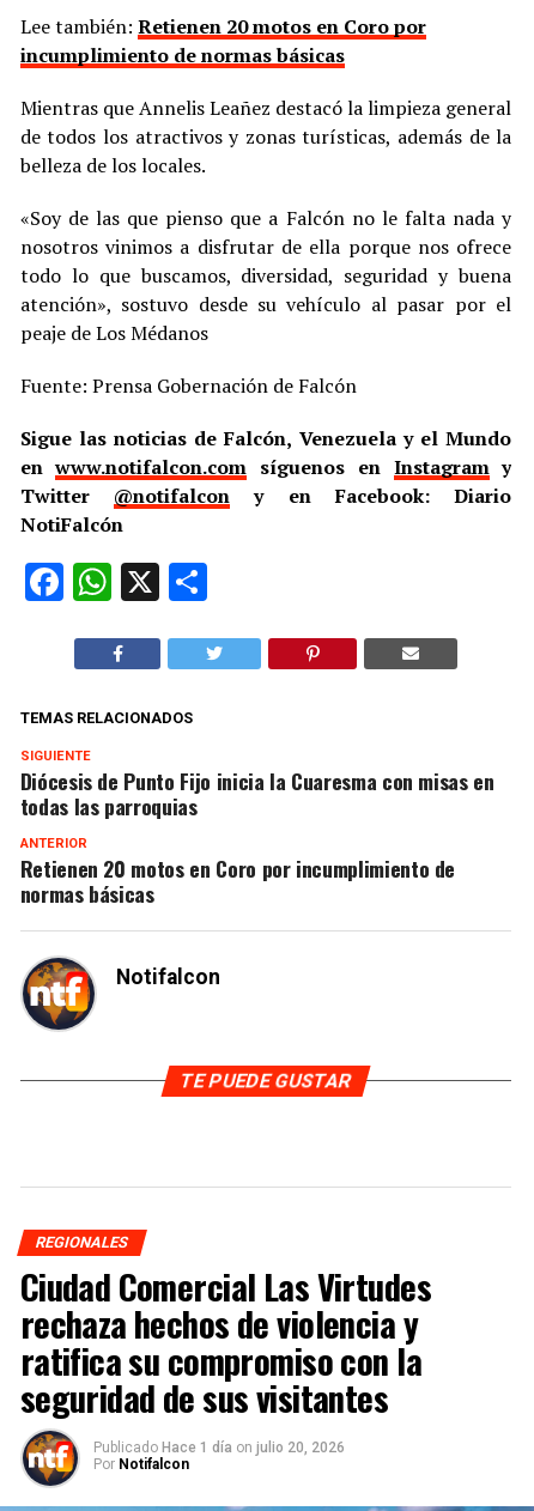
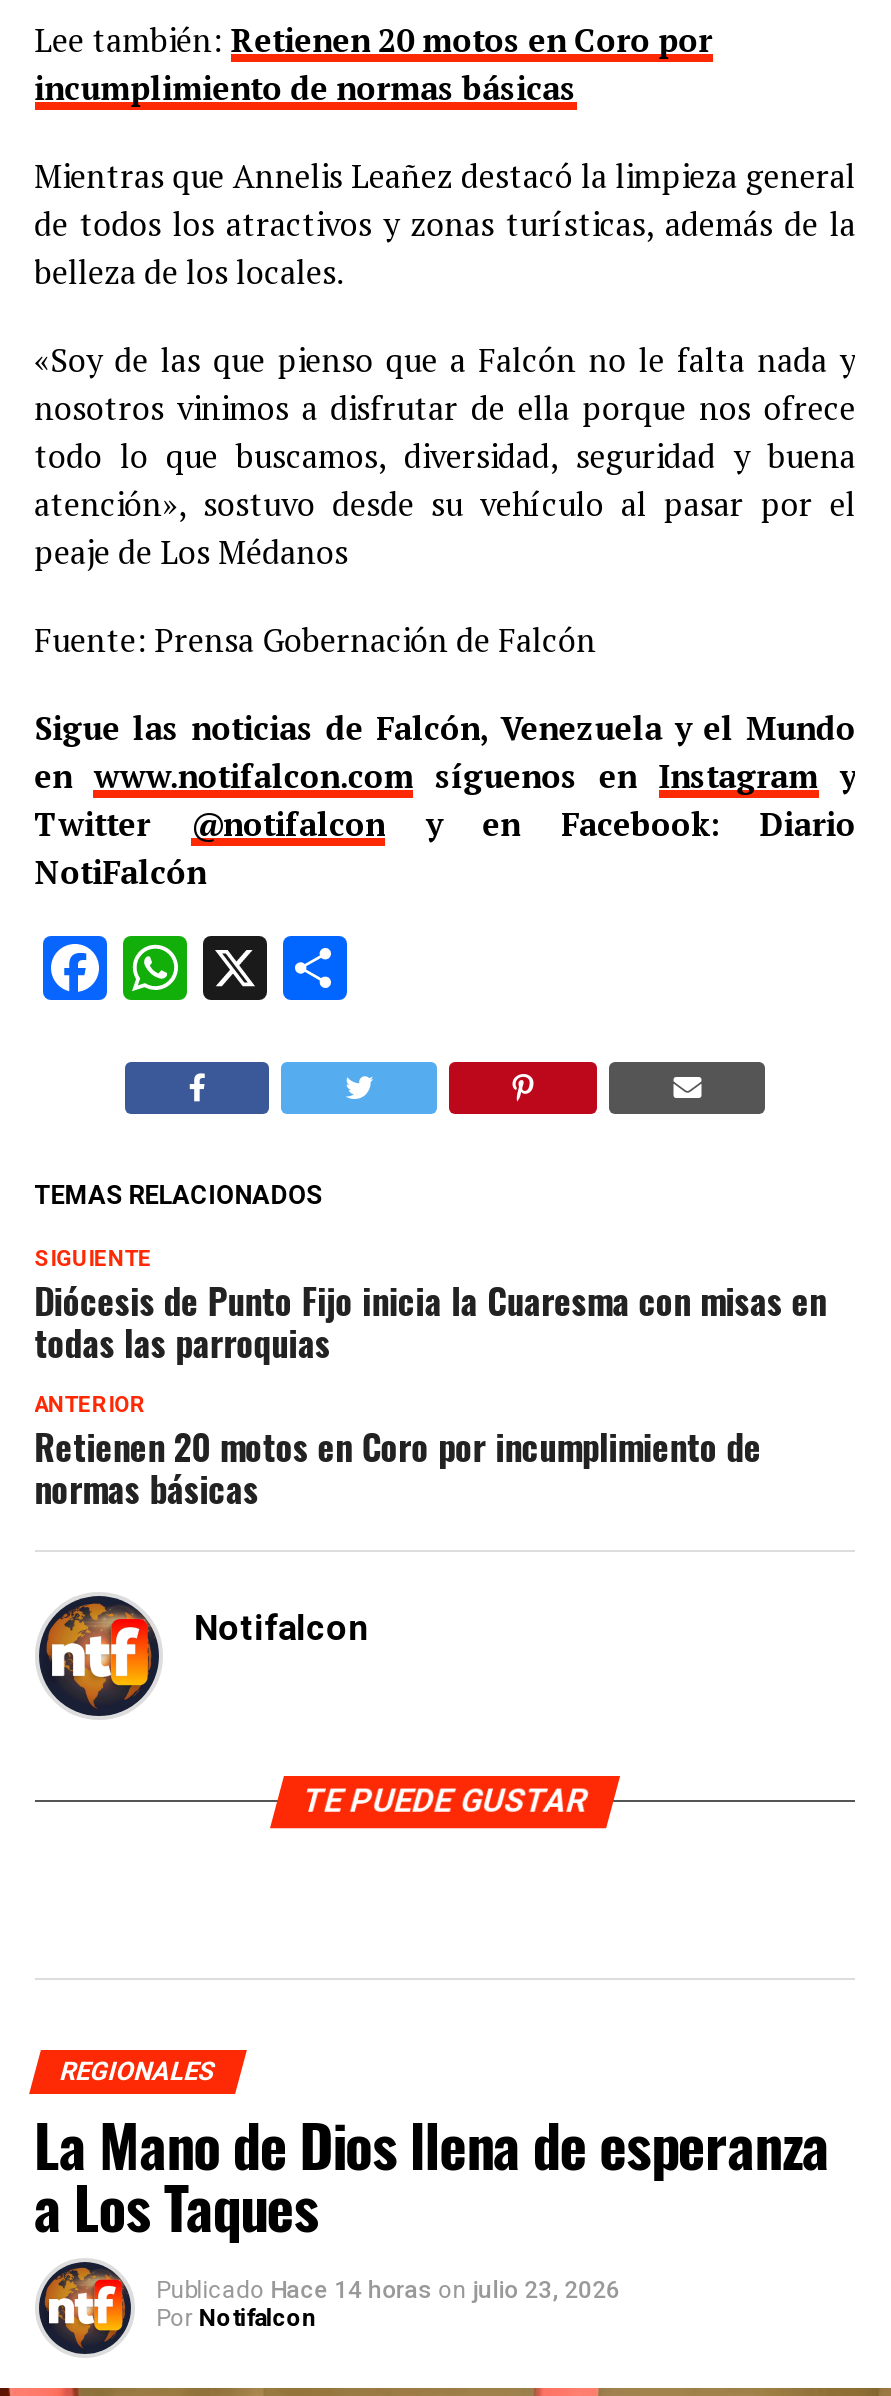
[20,1261,431,1456] Ciudad Comercial Las Virtudes | rechaza hechos de violencia y | ratifica su compromiso con la | seguridad de sus visitantes | Publicado Hace 1 día on julio 20, 2026 -> [34,2102,829,2304] La Mano de Dios llena de esperanza | a Los Taques | Publicado Hace 14 horas on julio 23, 2026

